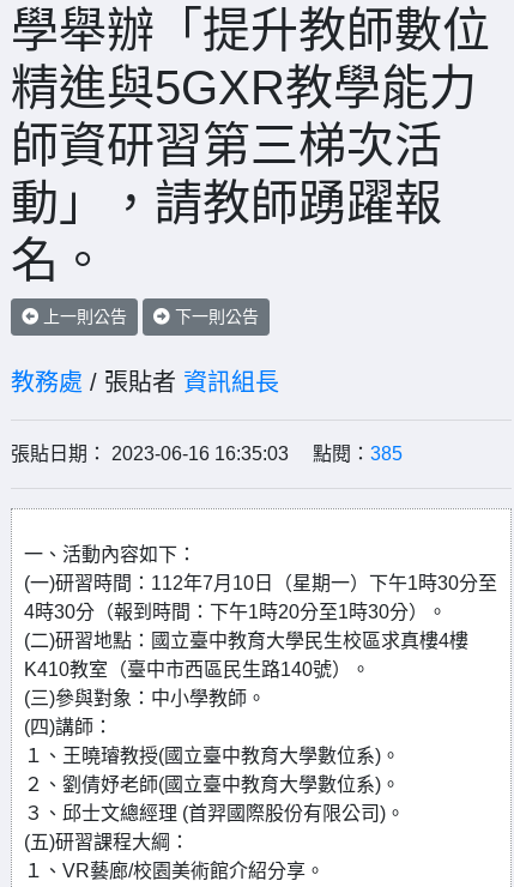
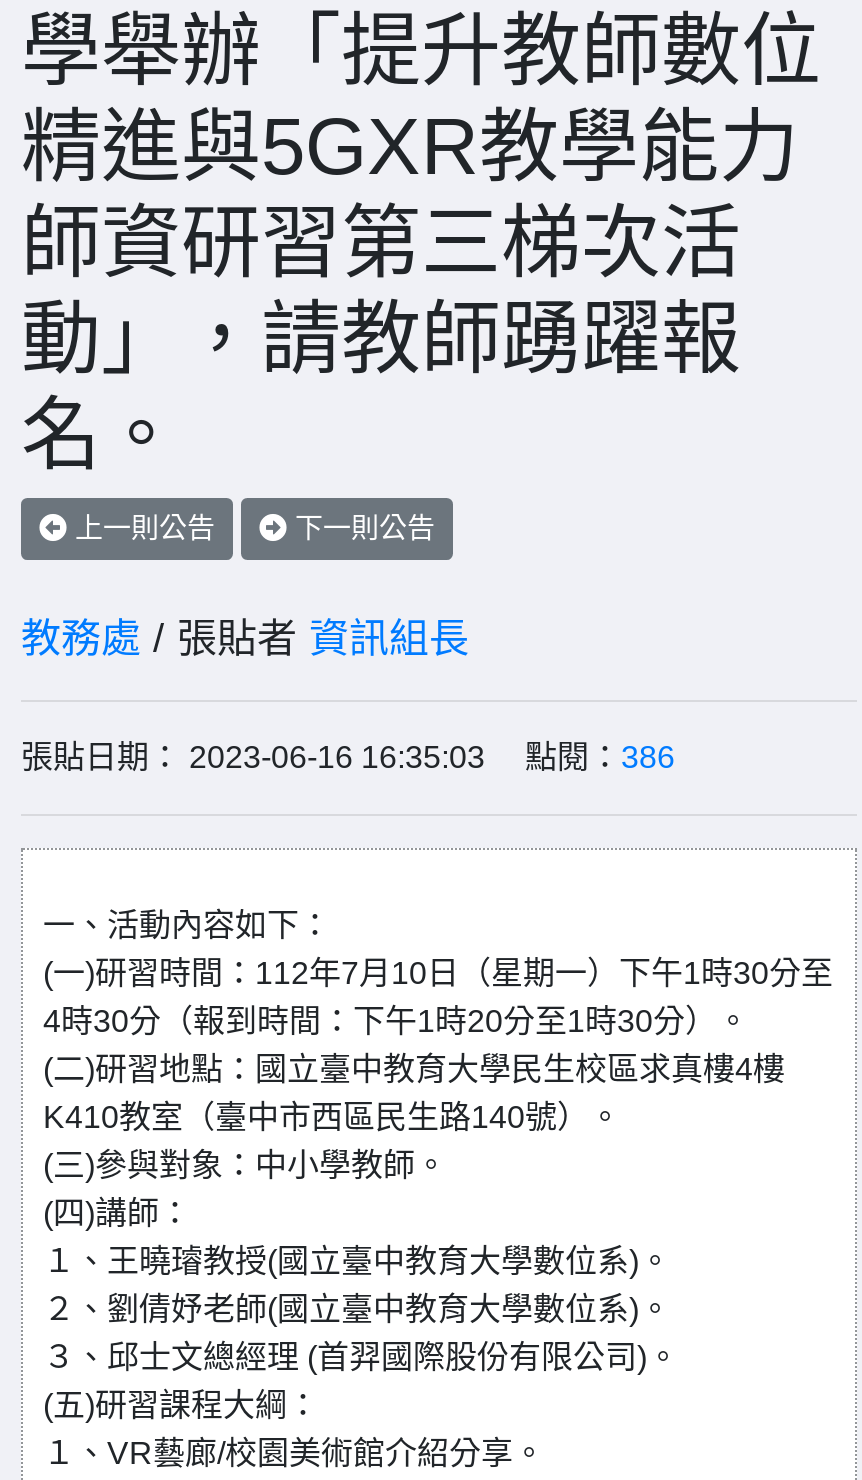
[11,444,403,464] 張貼日期： 2023-06-16 16:35:03 點閱：385 -> [21,740,675,774] 張貼日期： 2023-06-16 16:35:03 點閱：386

